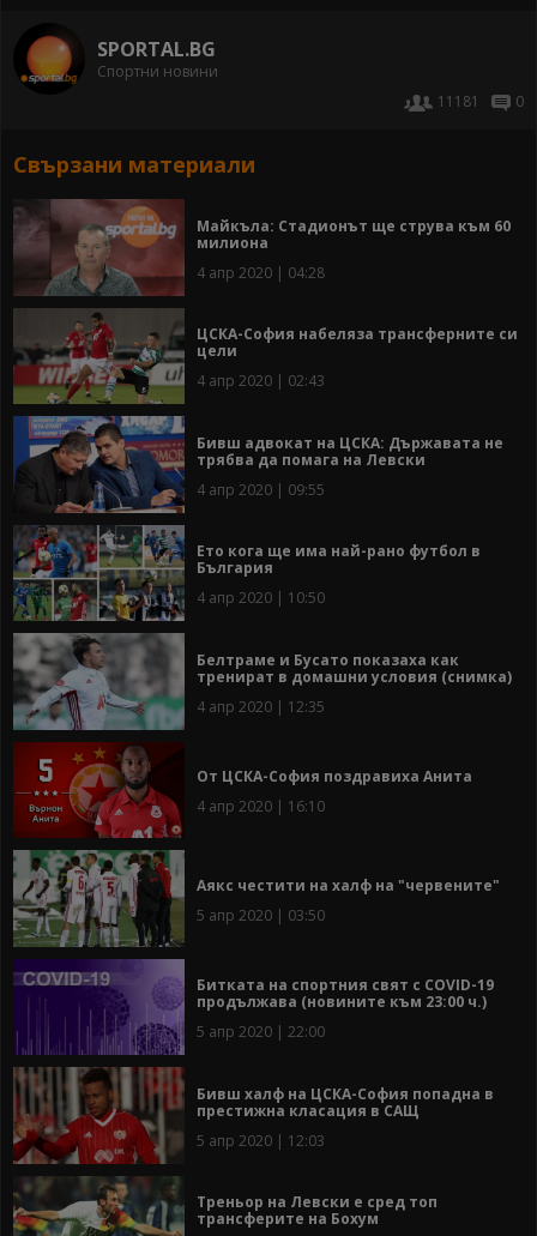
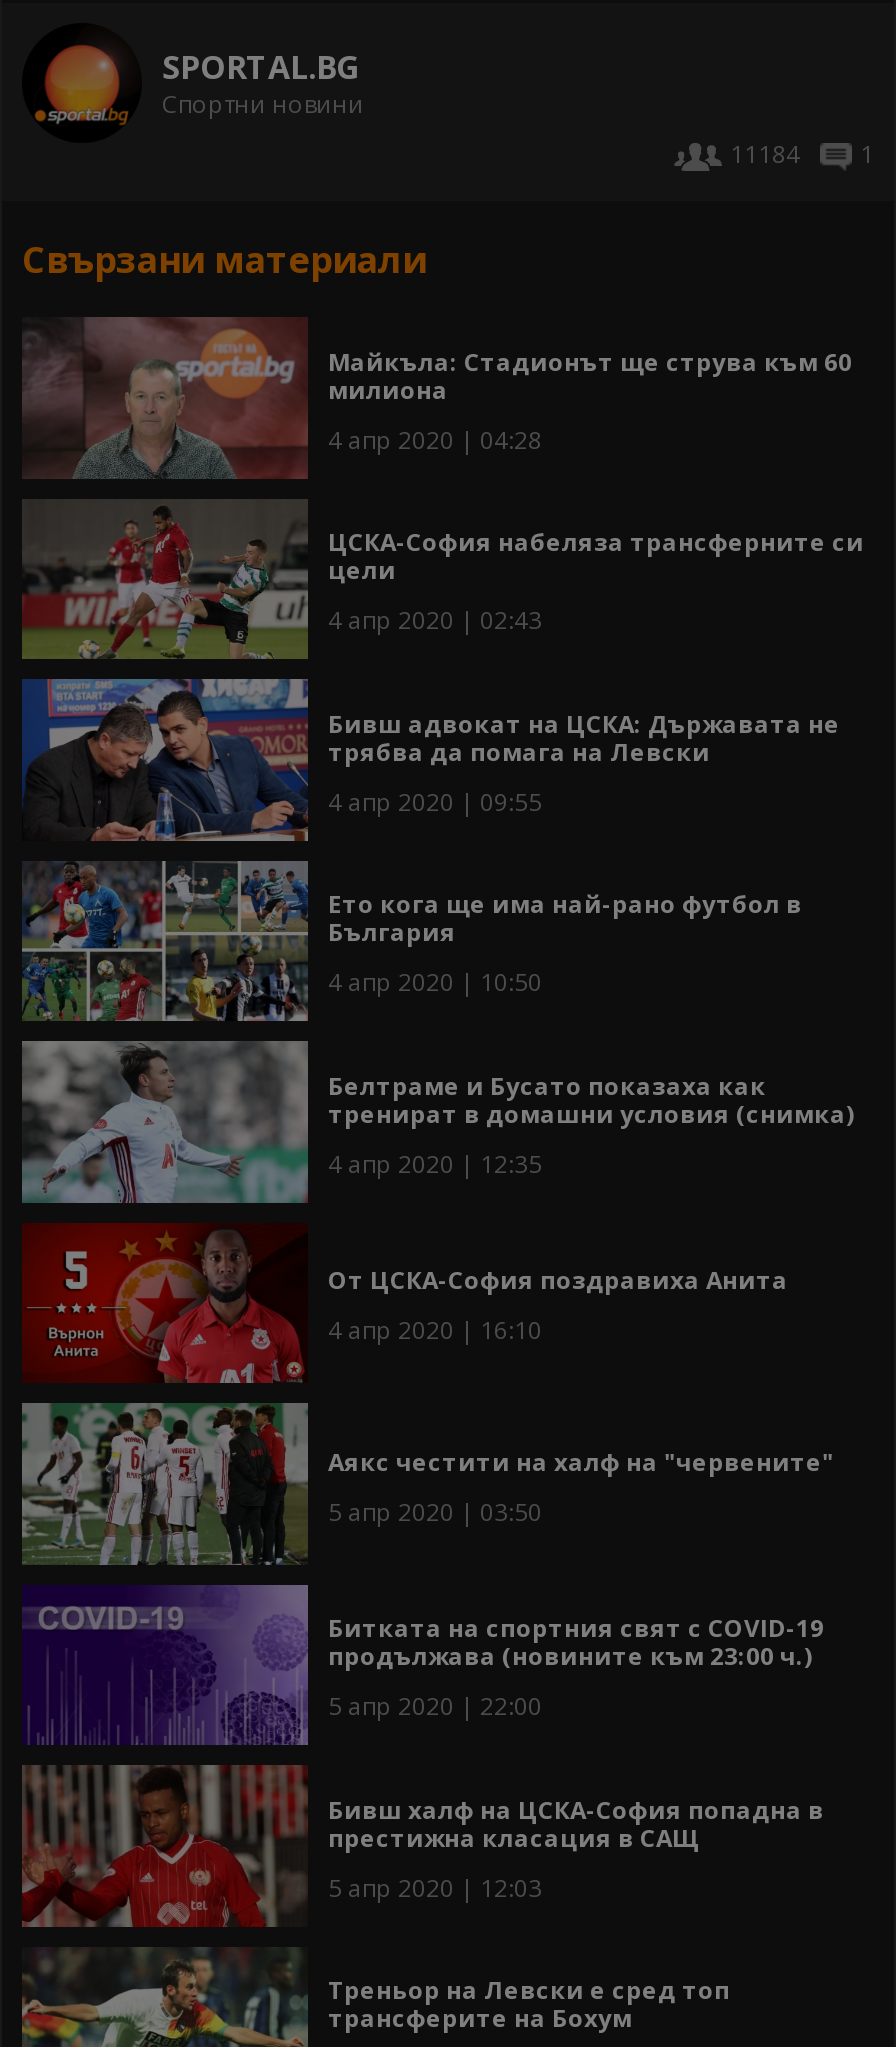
[438,91,479,112] 11181 -> [730,137,800,171] 11184
[515,91,524,112] 0 -> [860,137,874,171] 1

